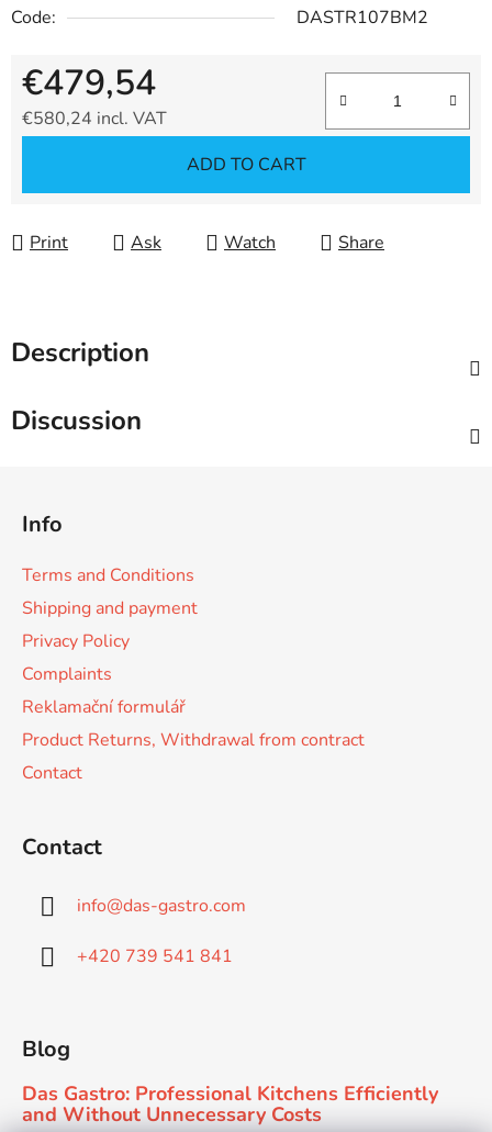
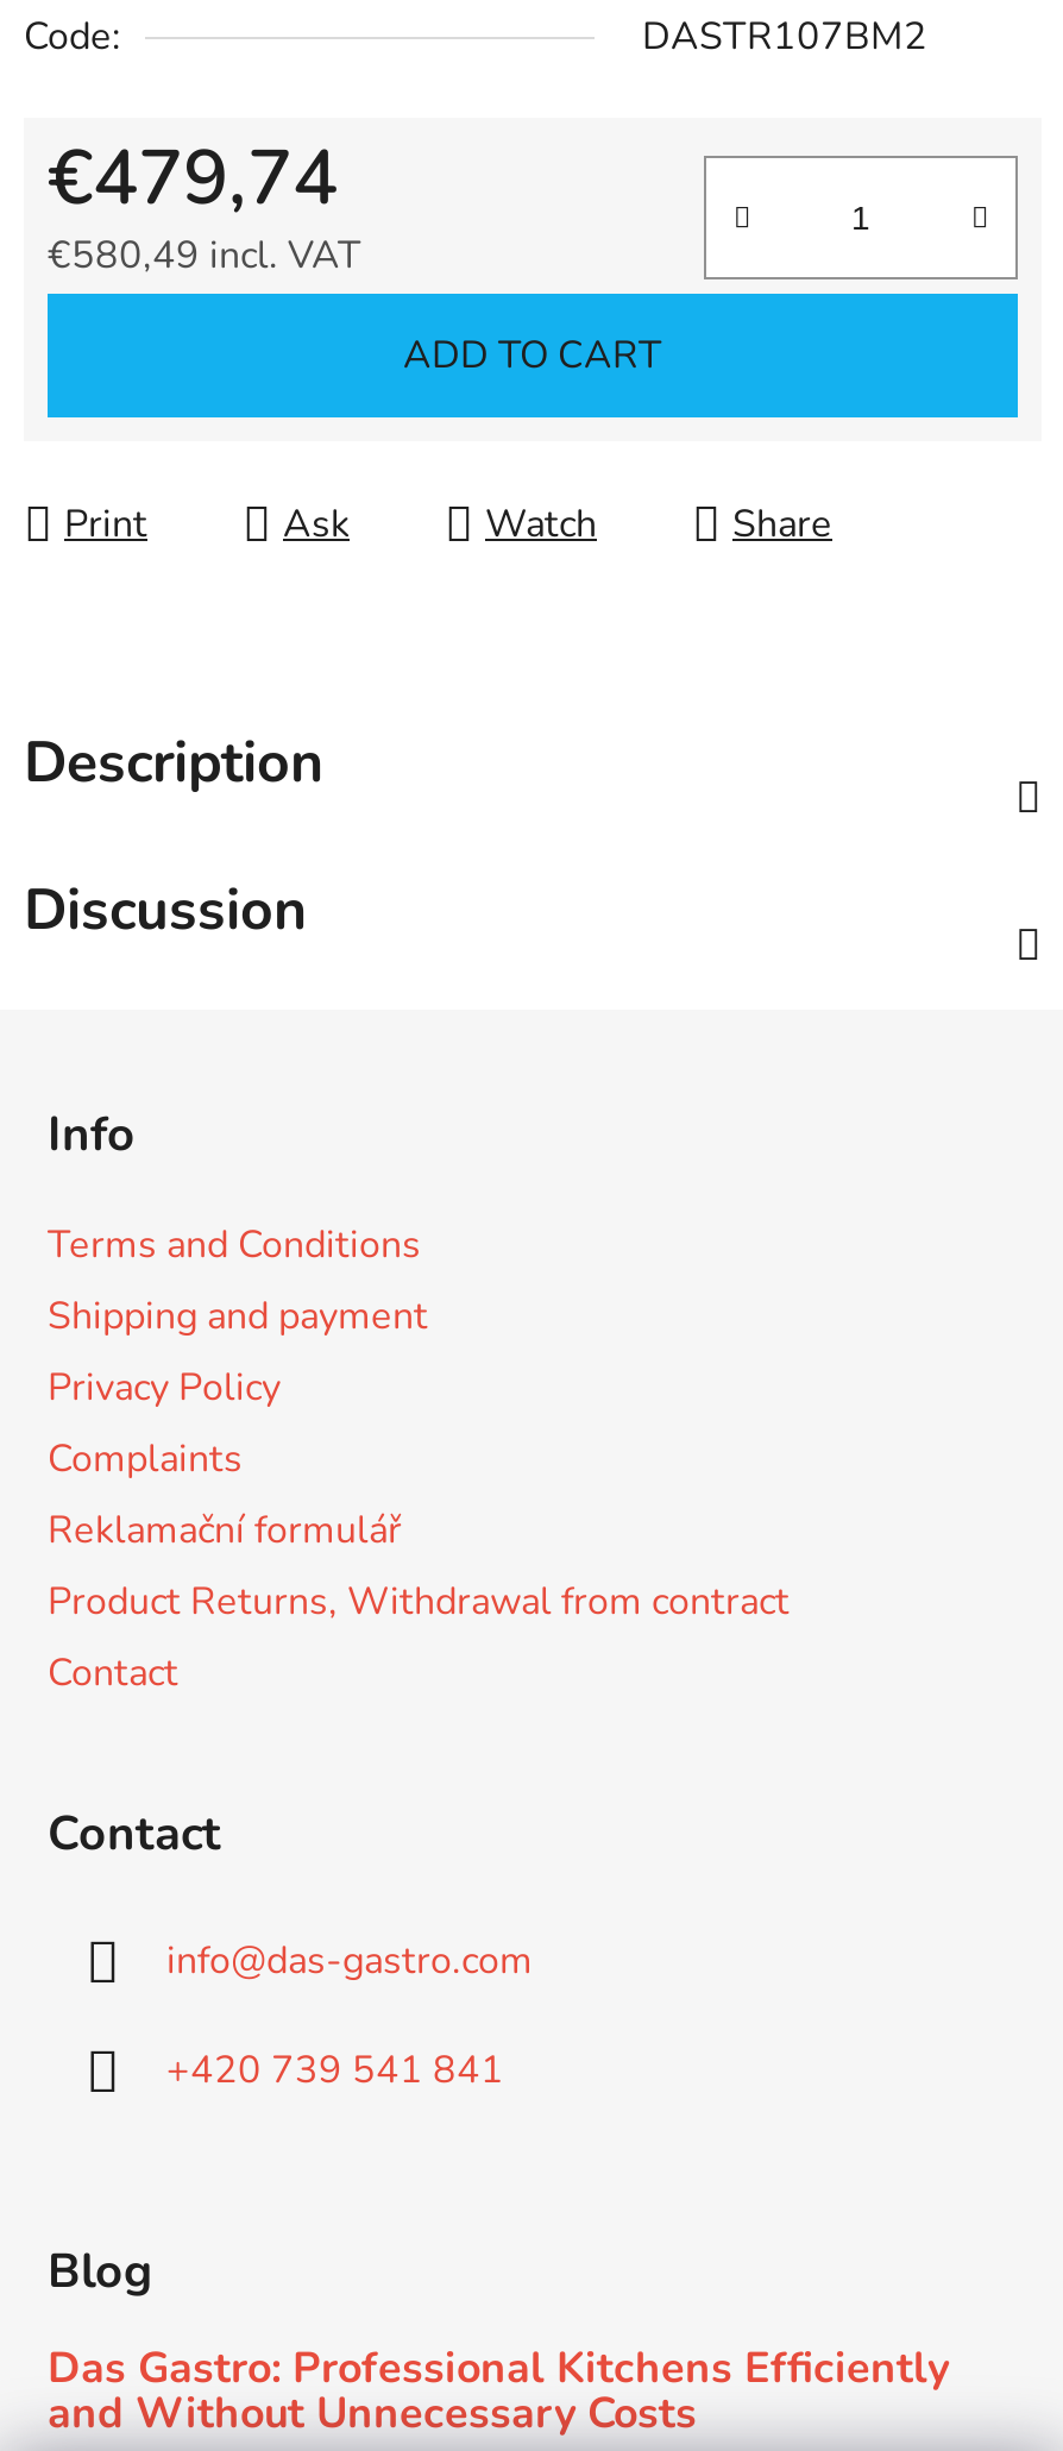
[22,60,156,107] €479,54 -> [48,128,338,230] €479,74
[22,107,167,131] €580,24 incl. VAT -> [48,230,361,283] €580,49 incl. VAT

